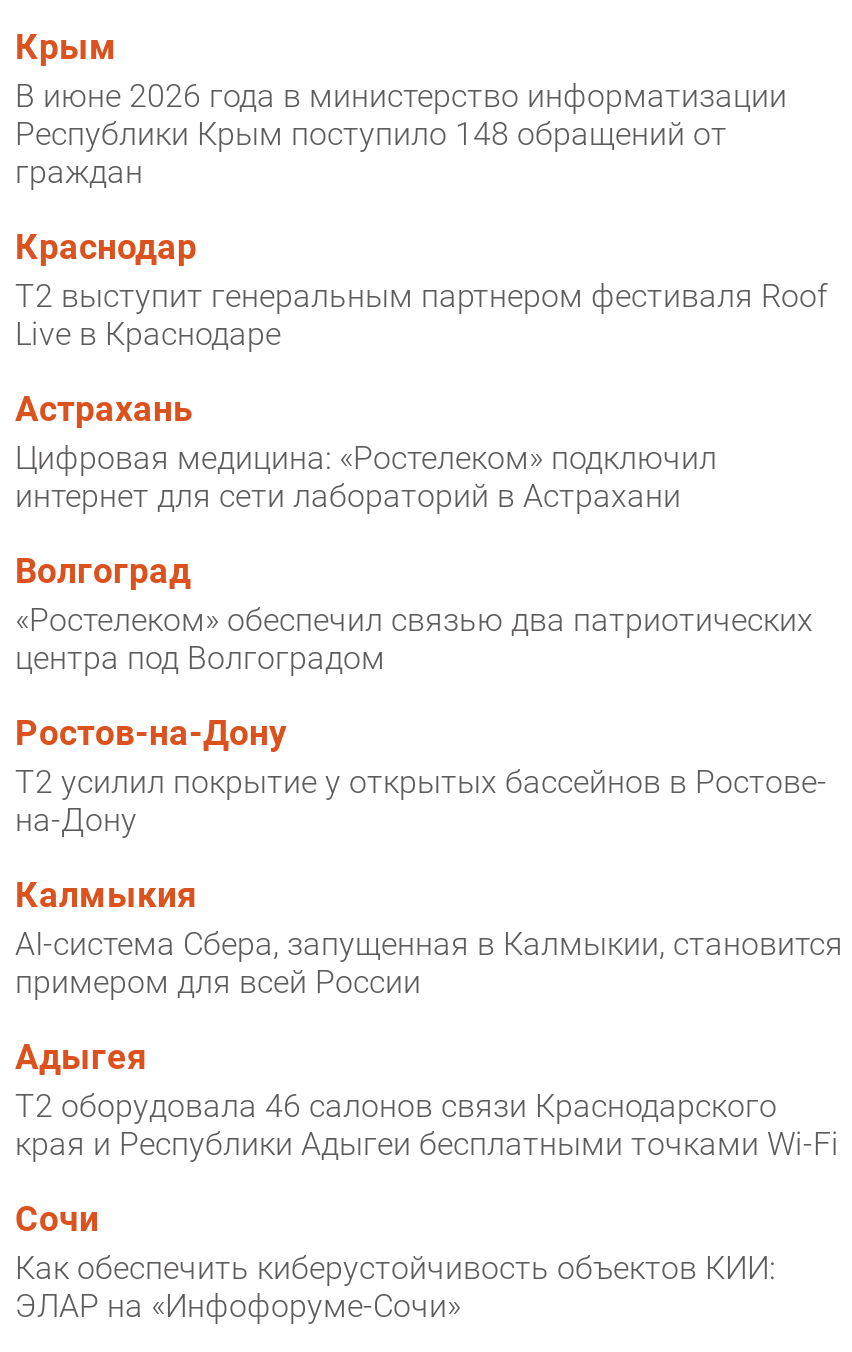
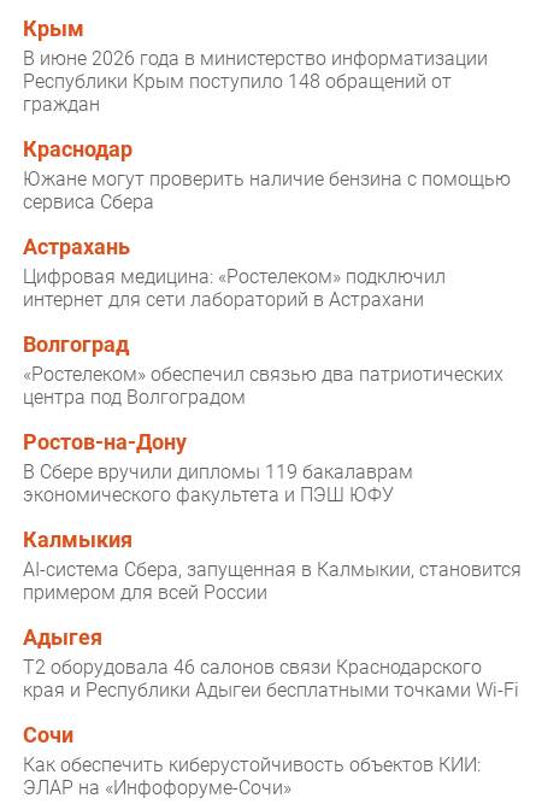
[15,276,827,352] T2 выступит генеральным партнером фестиваля Roof | Live в Краснодаре -> [23,167,511,213] Южане могут проверить наличие бензина с помощью | сервиса Сбера
[15,762,827,838] T2 усилил покрытие у открытых бассейнов в Ростове- | на-Дону -> [23,460,413,506] В Сбере вручили дипломы 119 бакалаврам | экономического факультета и ПЭШ ЮФУ

